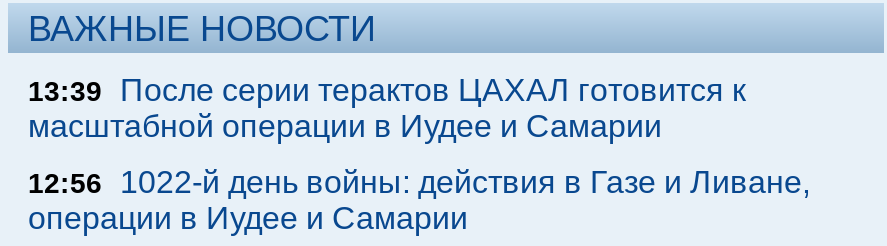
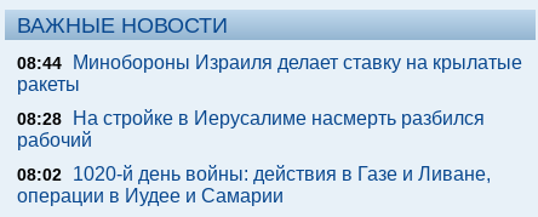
[28,73,810,199] 13:39 После серии терактов ЦАХАЛ готовится к | масштабной операции в Иудее и Самарии | 12:56 1022-й день войны: действия в Газе и Ливане, -> [17,53,522,185] 08:44 Минобороны Израиля делает ставку на крылатые | ракеты | 08:28 На стройке в Иерусалиме насмерть разбился | рабочий | 08:02 1020-й день войны: действия в Газе и Ливане,

